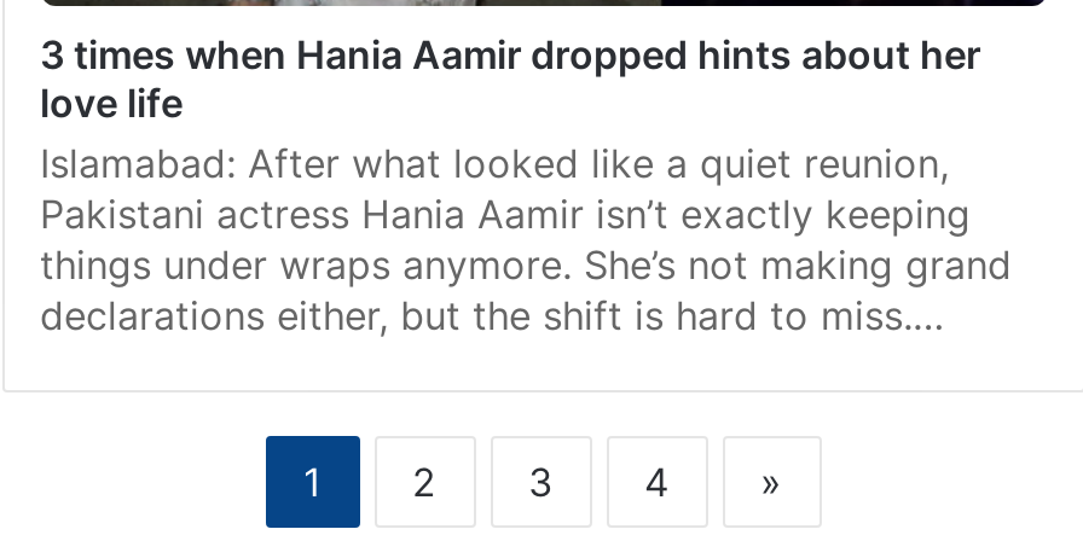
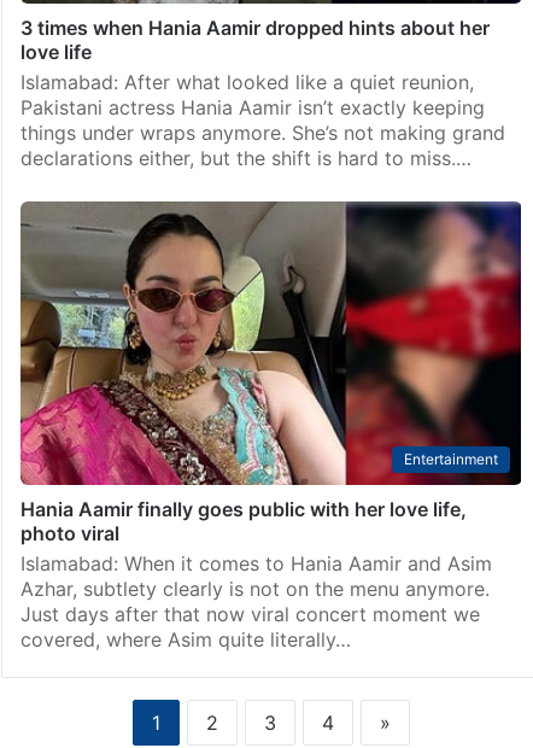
none -> [19,200,521,651] [image] | Entertainment | Hania Aamir finally goes public with her love life, | photo viral | Islamabad: When it comes to Hania Aamir and Asim | Azhar, subtlety clearly is not on the menu anymore. | Just days after that now viral concert moment we | covered, where Asim quite literally…

